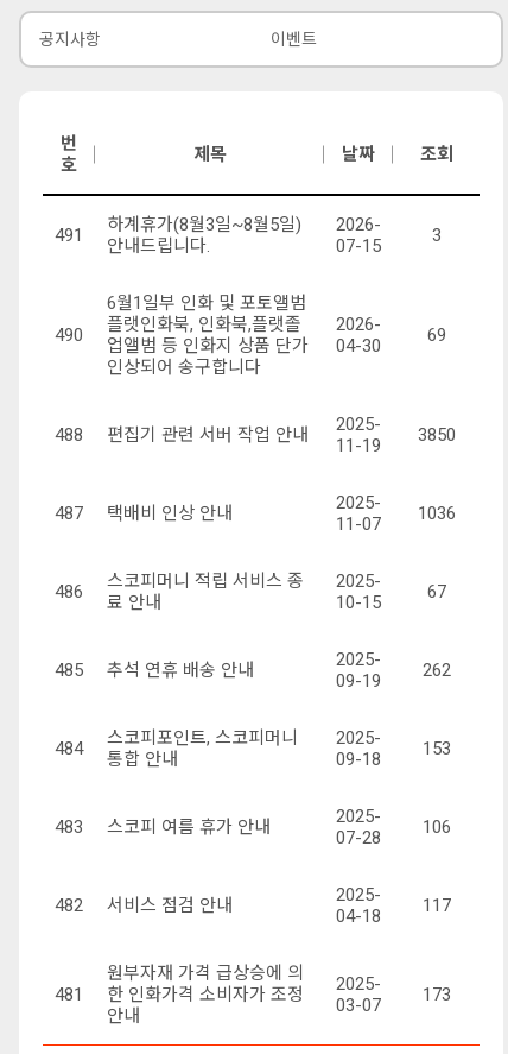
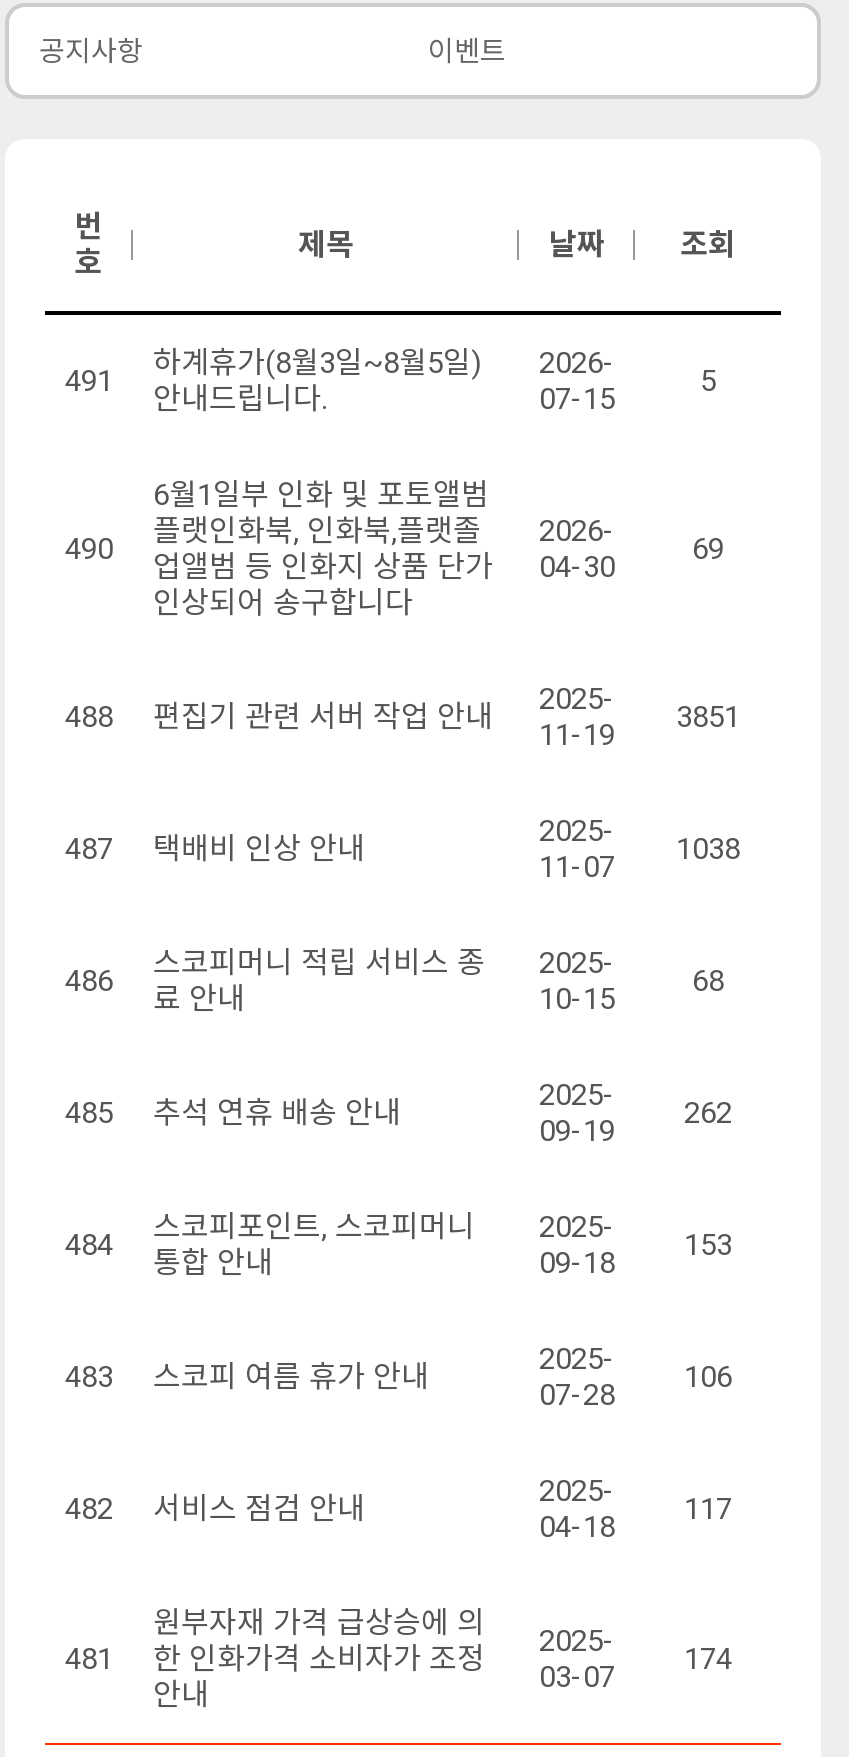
[431,225,441,246] 3 -> [700,363,716,399] 5
[55,414,455,456] 488 편집기 관련 서버 작업 안내 2025- 11-19 3850 -> [65,681,740,753] 488 편집기 관련 서버 작업 안내 2025- 11-19 3851
[336,492,455,535] 2025- 11-07 1036 -> [539,813,740,885] 2025- 11-07 1038
[427,581,446,602] 67 -> [692,963,724,999] 68
[55,963,450,1016] 481 원부자재 가격 급상승에 의 한 인화가격 소비자가 조정 2025- 03-07 173 -> [65,1605,732,1695] 481 원부자재 가격 급상승에 의 한 인화가격 소비자가 조정 2025- 03-07 174

